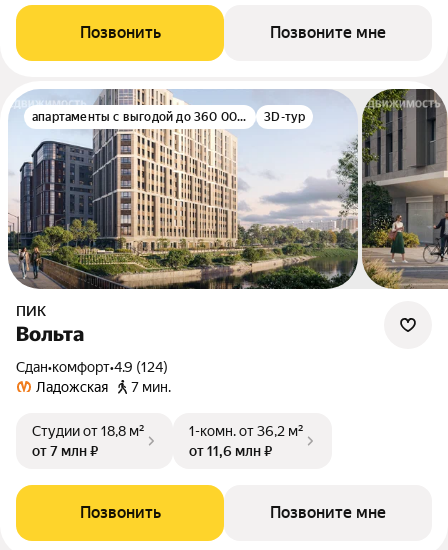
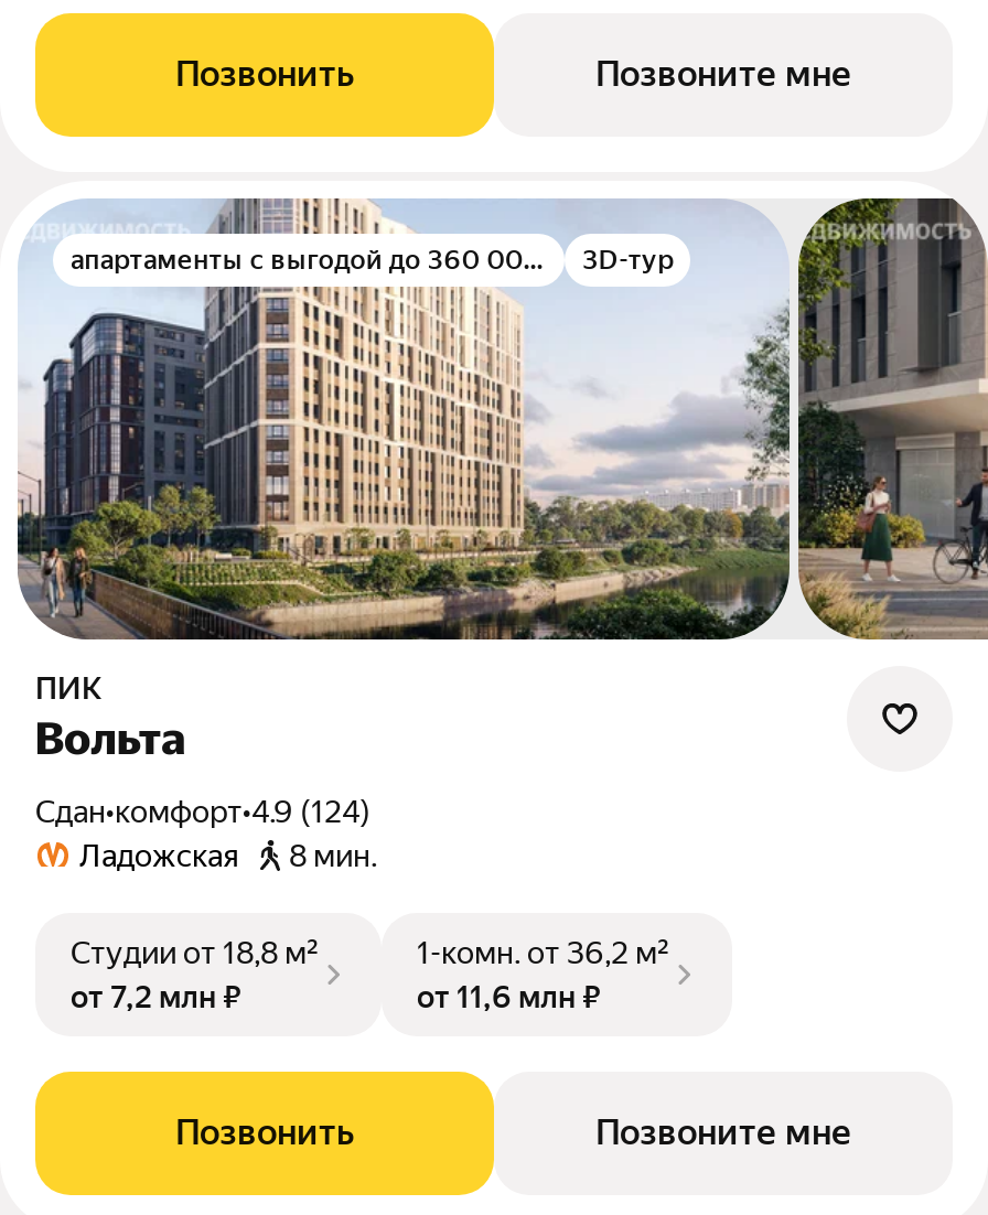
[36,379,171,395] Ладожская 7 мин. -> [79,838,377,874] Ладожская 8 мин.
[32,443,98,459] от 7 млн ₽ -> [71,979,240,1015] от 7,2 млн ₽

